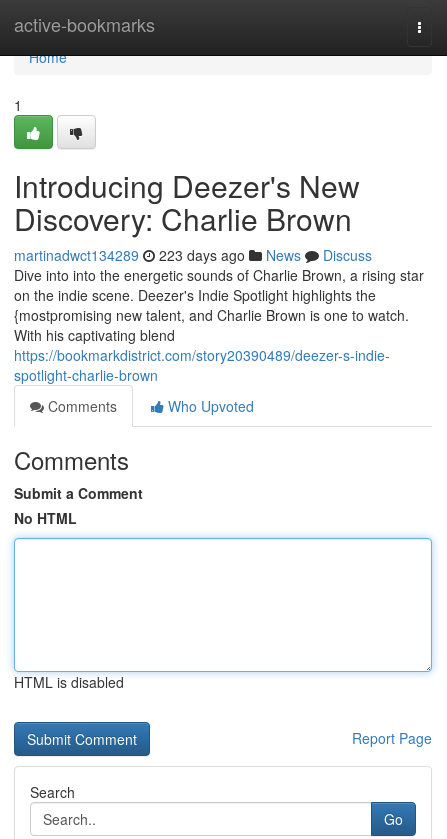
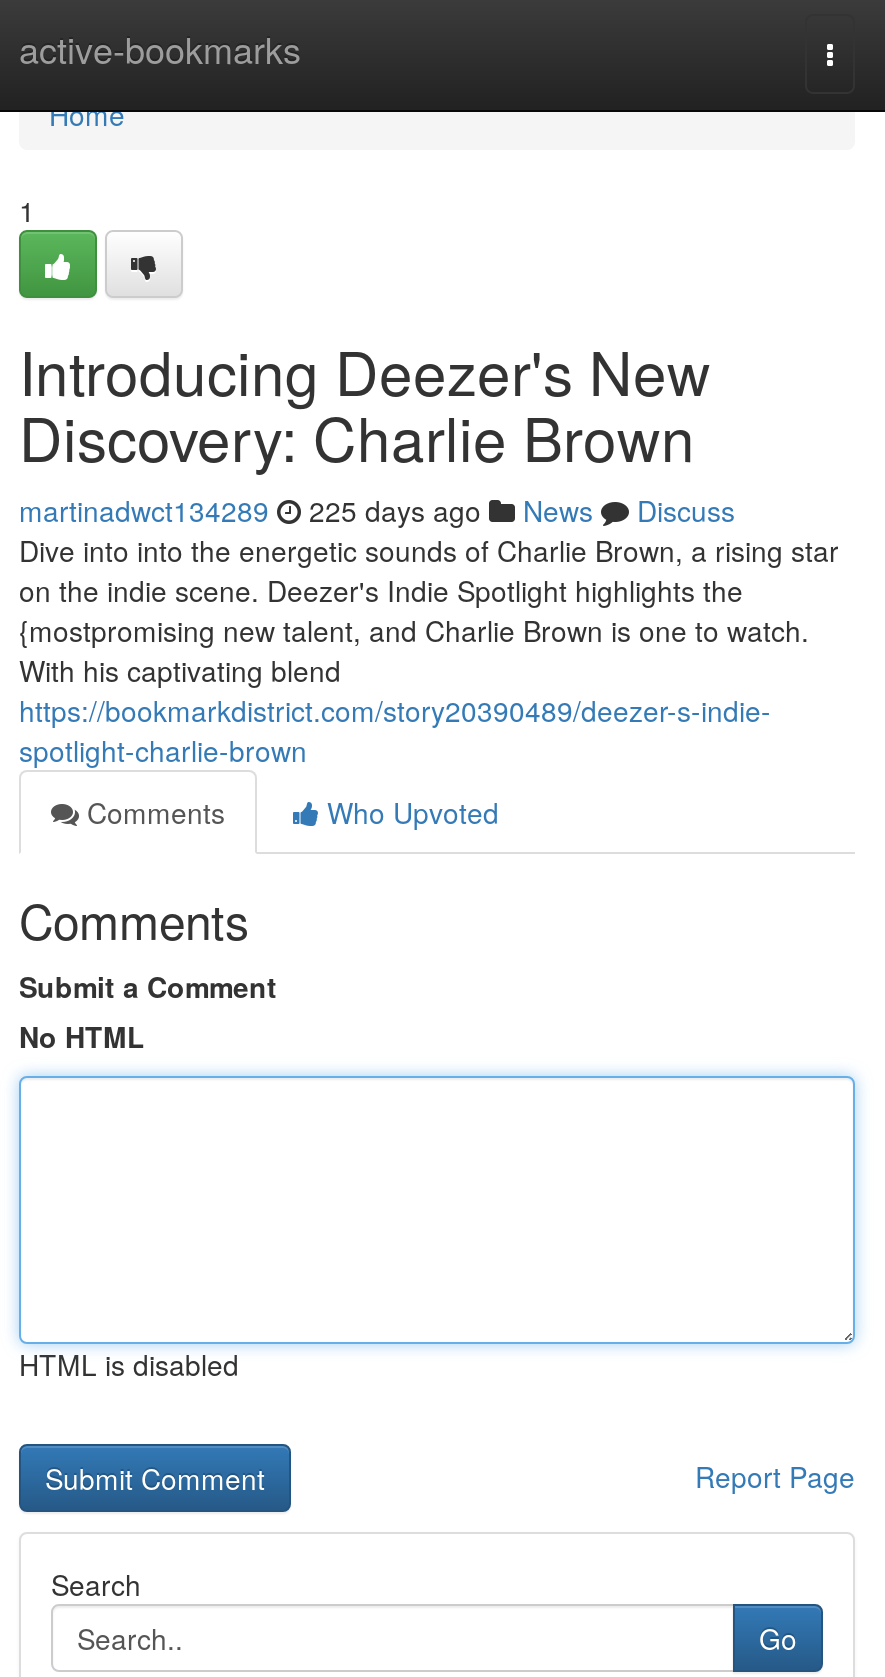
[14,245,372,265] martinadwct134289 223 days ago News Discuss -> [19,490,735,530] martinadwct134289 225 days ago News Discuss

